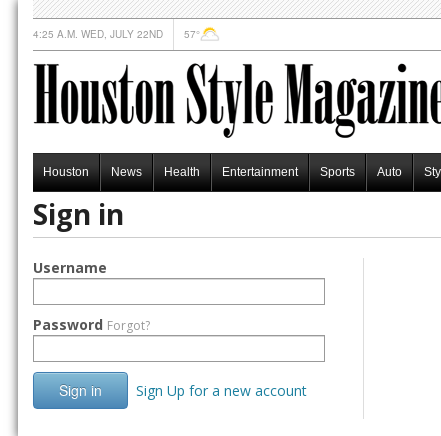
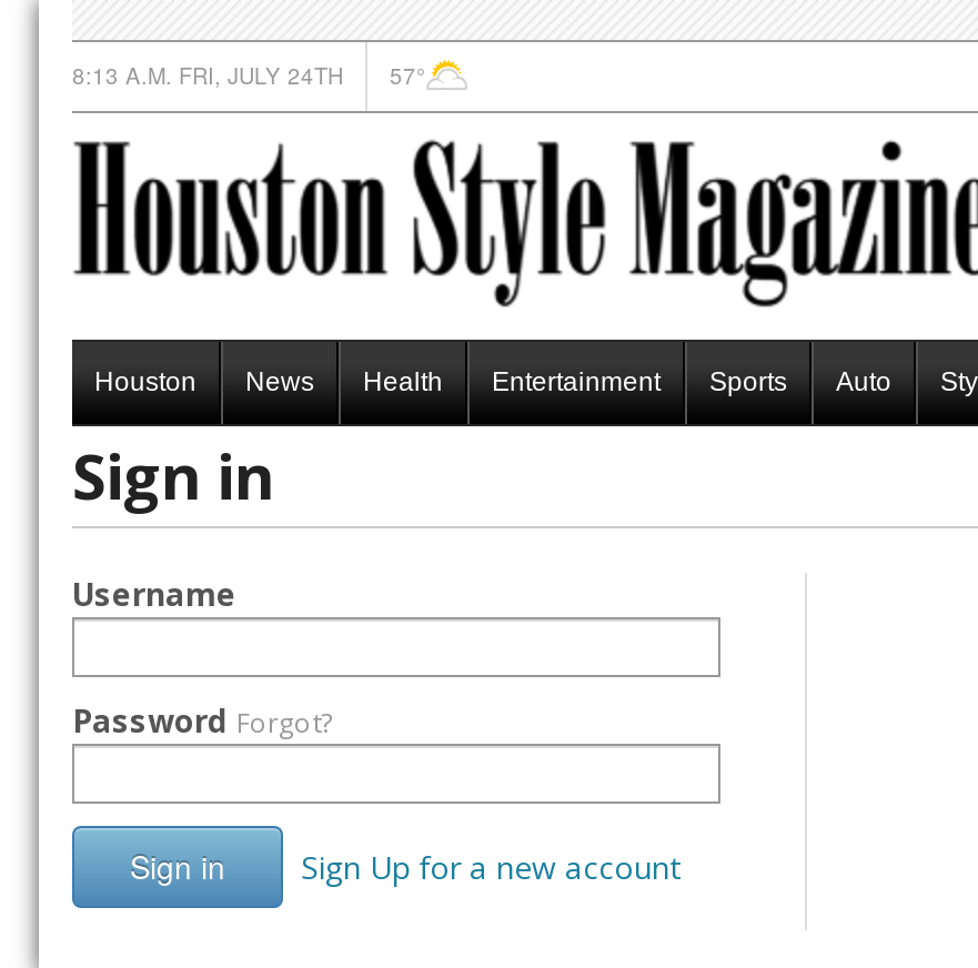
[33,27,200,41] 4:25 A.M. WED, JULY 22ND 57° -> [72,60,425,91] 8:13 A.M. FRI, JULY 24TH 57°

